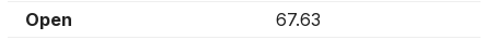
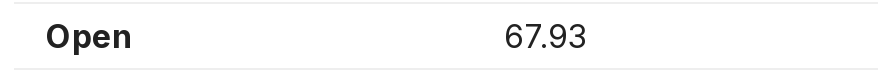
[276,9,321,30] 67.63 -> [504,16,586,56] 67.93

